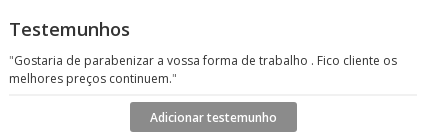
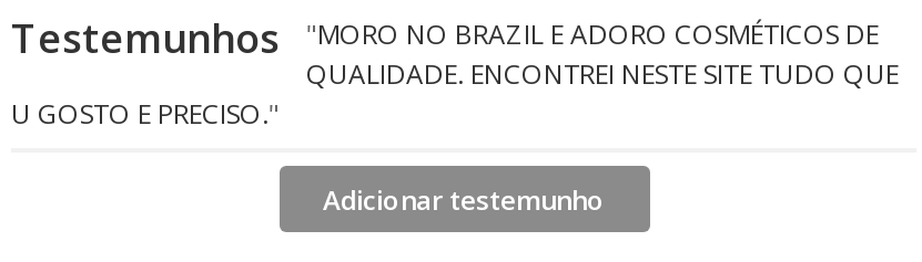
[9,52,397,87] "Gostaria de parabenizar a vossa forma de trabalho . Fico cliente os | melhores preços continuem." -> [11,15,899,133] "MORO NO BRAZIL E ADORO COSMÉTICOS DE | QUALIDADE. ENCONTREI NESTE SITE TUDO QUE | U GOSTO E PRECISO."

